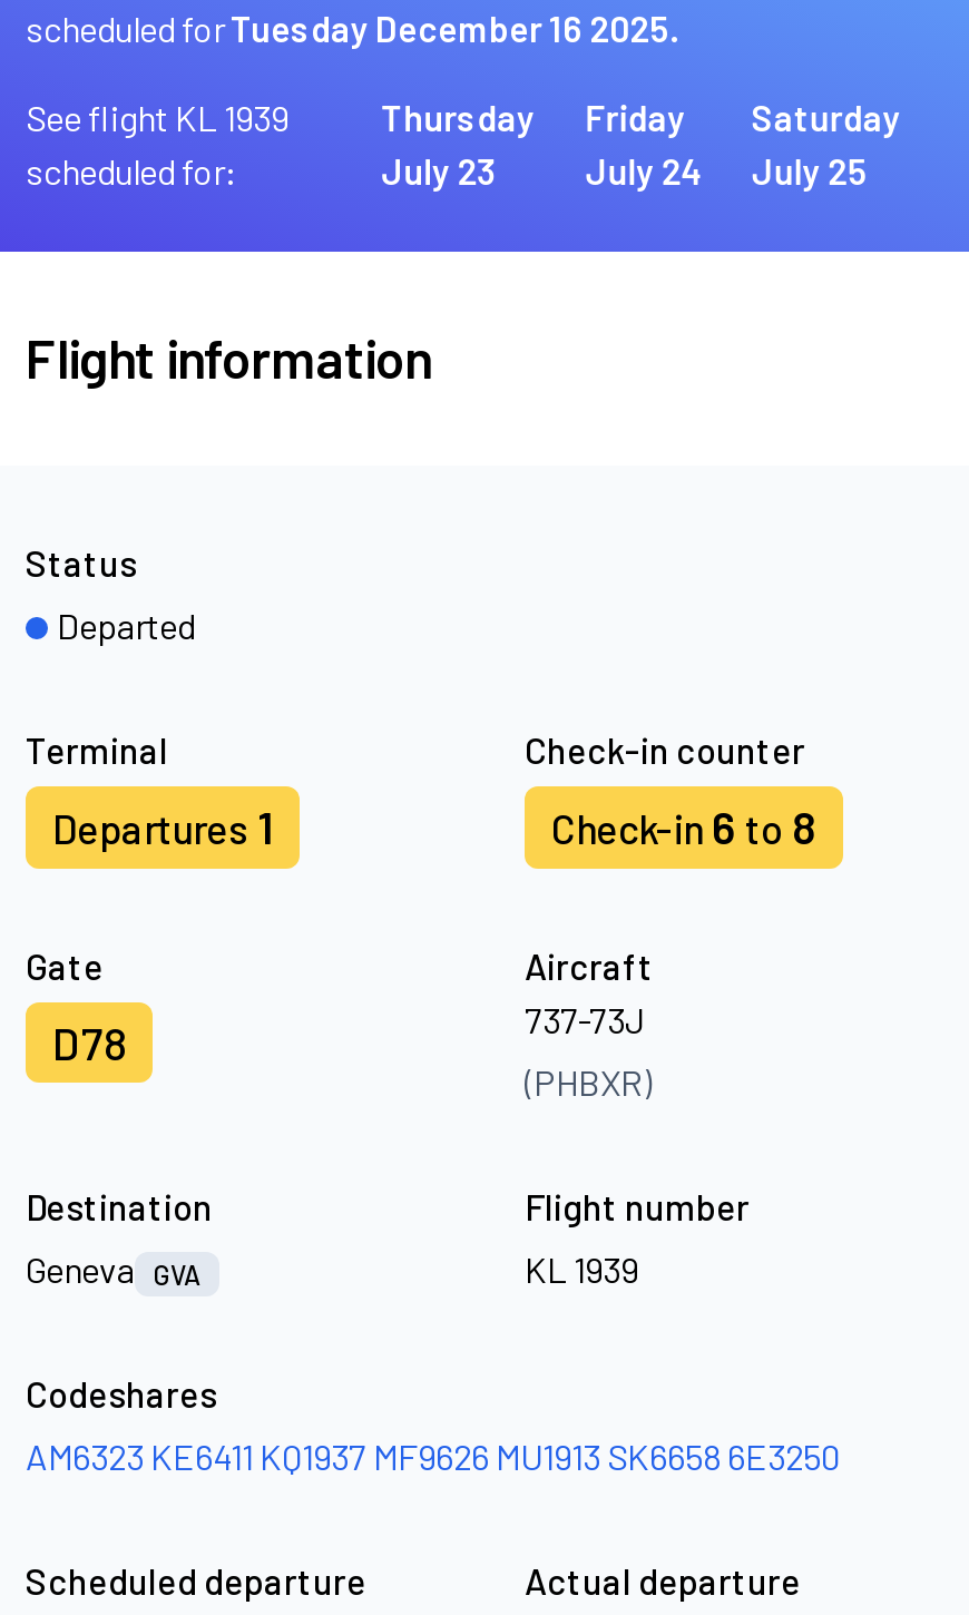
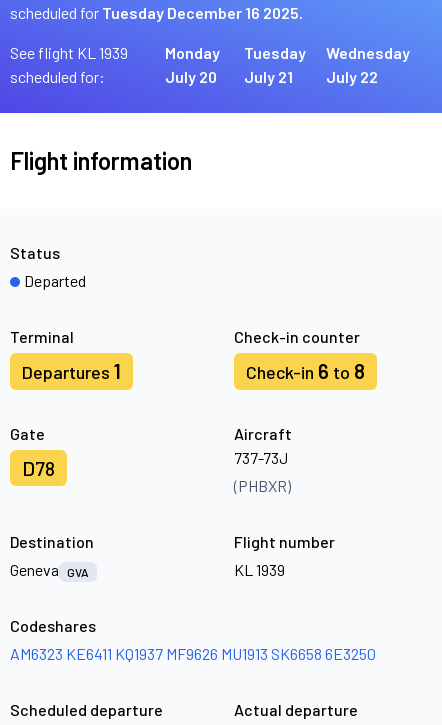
[381,96,535,192] Thursday | July 23 -> [165,43,220,86] Monday | July 20
[585,96,703,192] Friday | July 24 -> [244,43,306,86] Tuesday | July 21
[752,96,901,192] Saturday | July 25 -> [326,43,410,86] Wednesday | July 22

